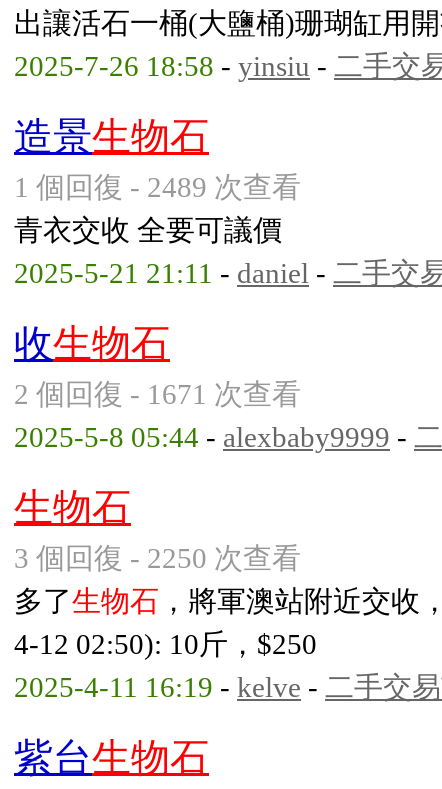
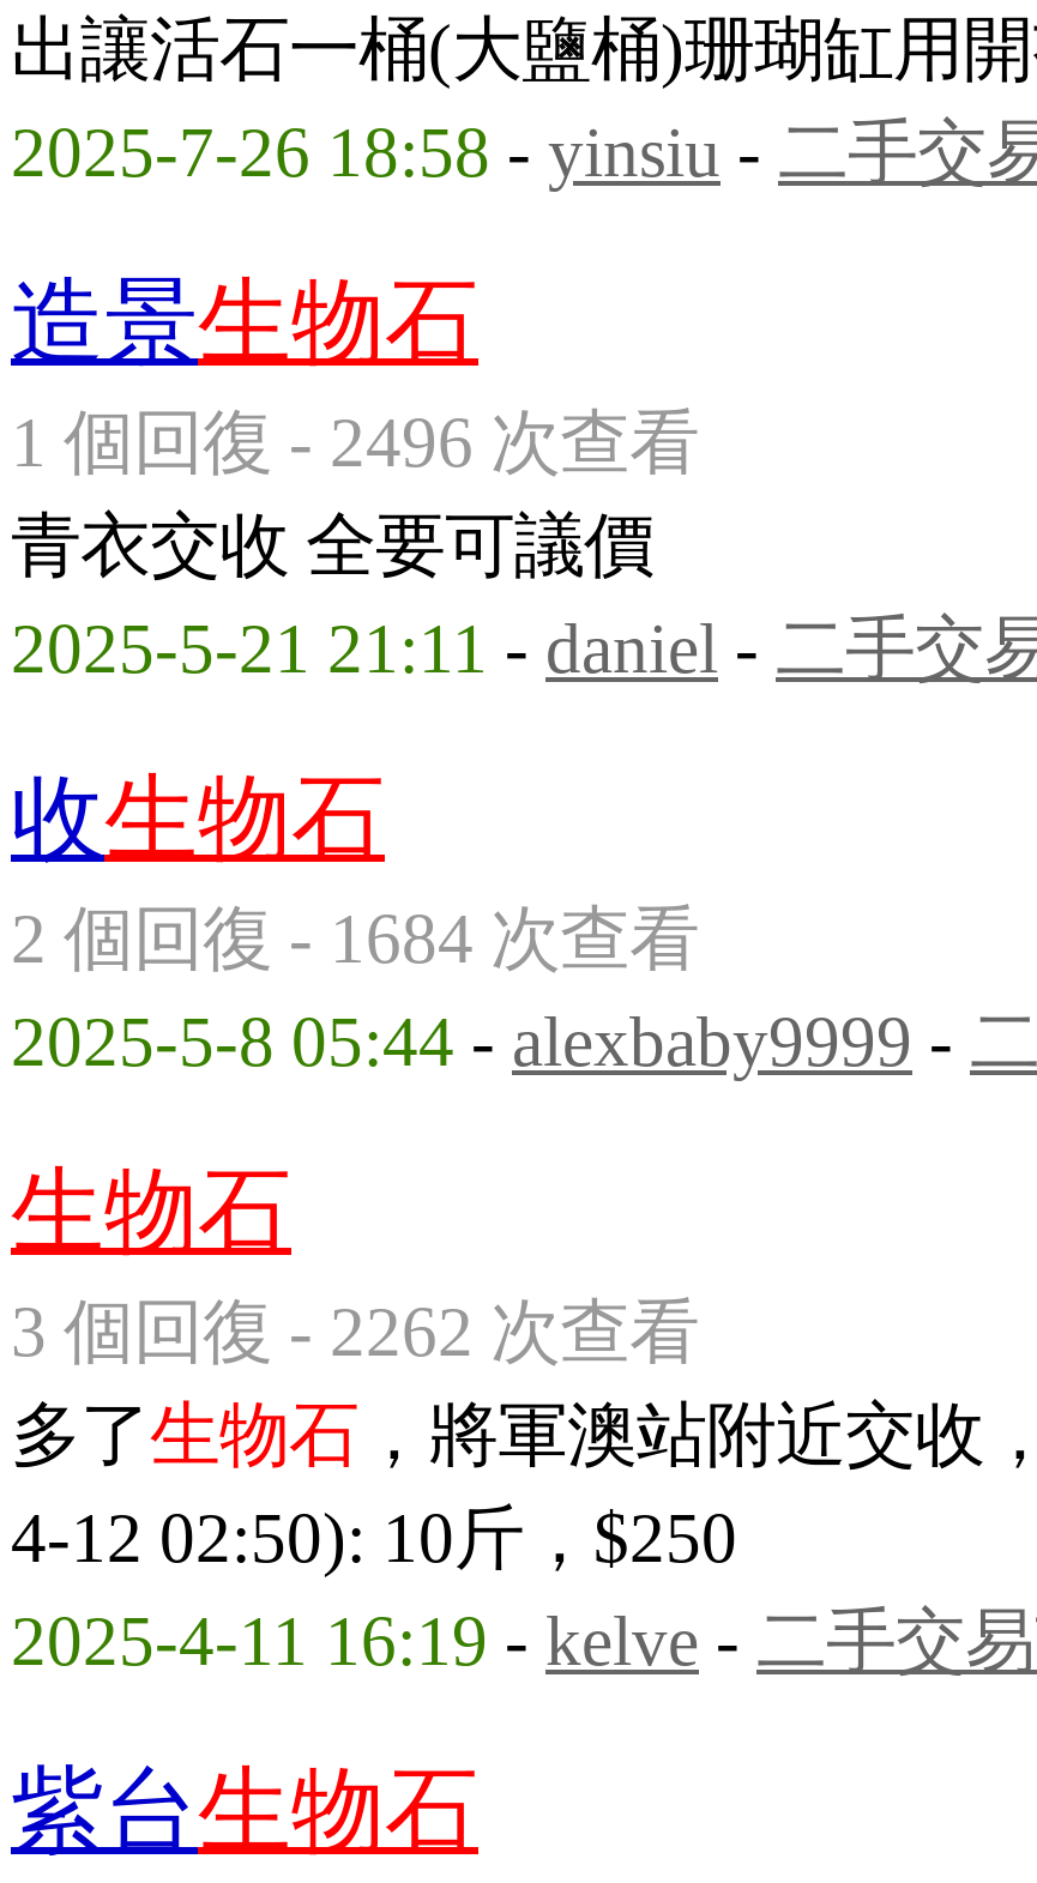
[14,171,301,203] 1 個回復 - 2489 次查看 -> [11,404,699,481] 1 個回復 - 2496 次查看
[14,378,301,410] 2 個回復 - 1671 次查看 -> [11,900,699,977] 2 個回復 - 1684 次查看
[14,542,301,574] 3 個回復 - 2250 次查看 -> [11,1293,699,1370] 3 個回復 - 2262 次查看

